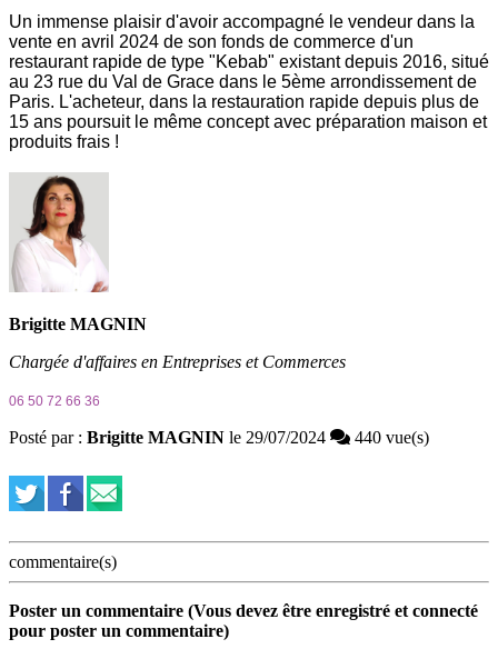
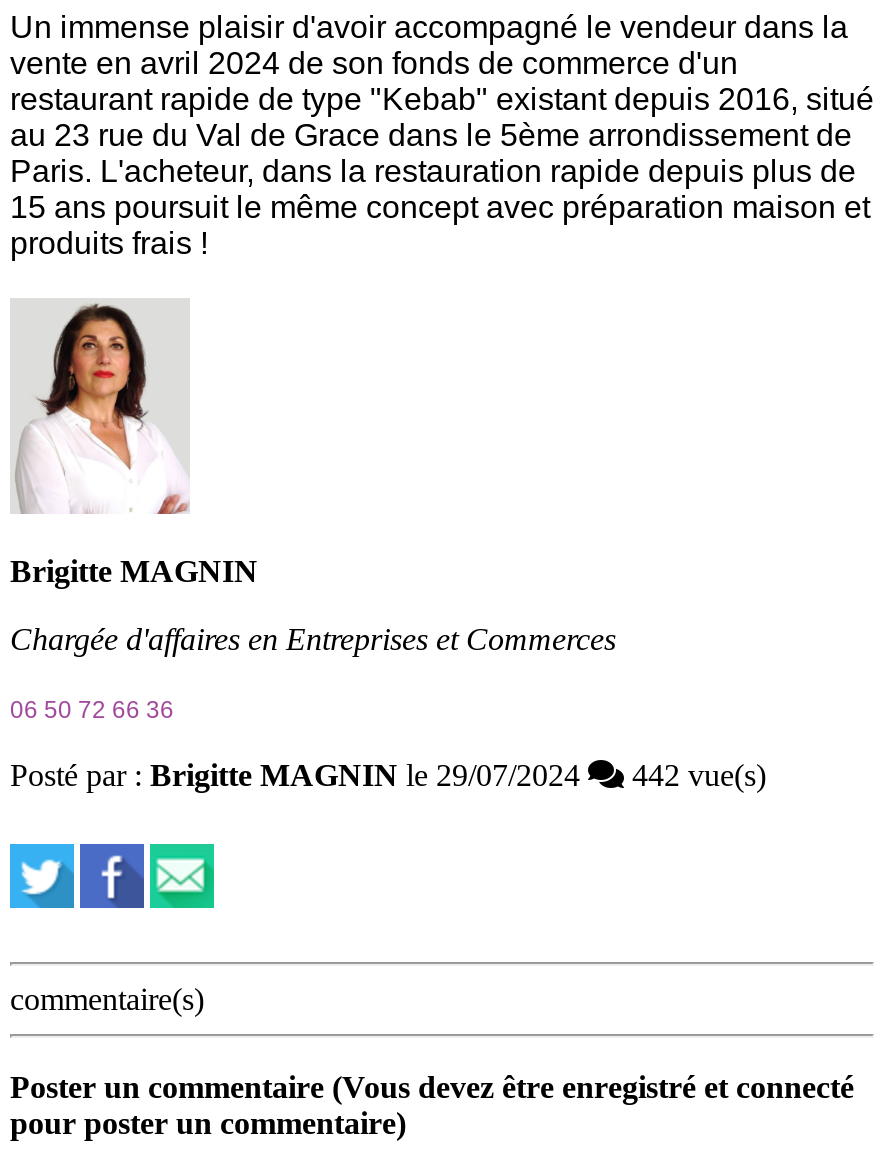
[9,428,429,447] Posté par : Brigitte MAGNIN le 29/07/2024 440 vue(s) -> [10,758,766,792] Posté par : Brigitte MAGNIN le 29/07/2024 442 vue(s)

